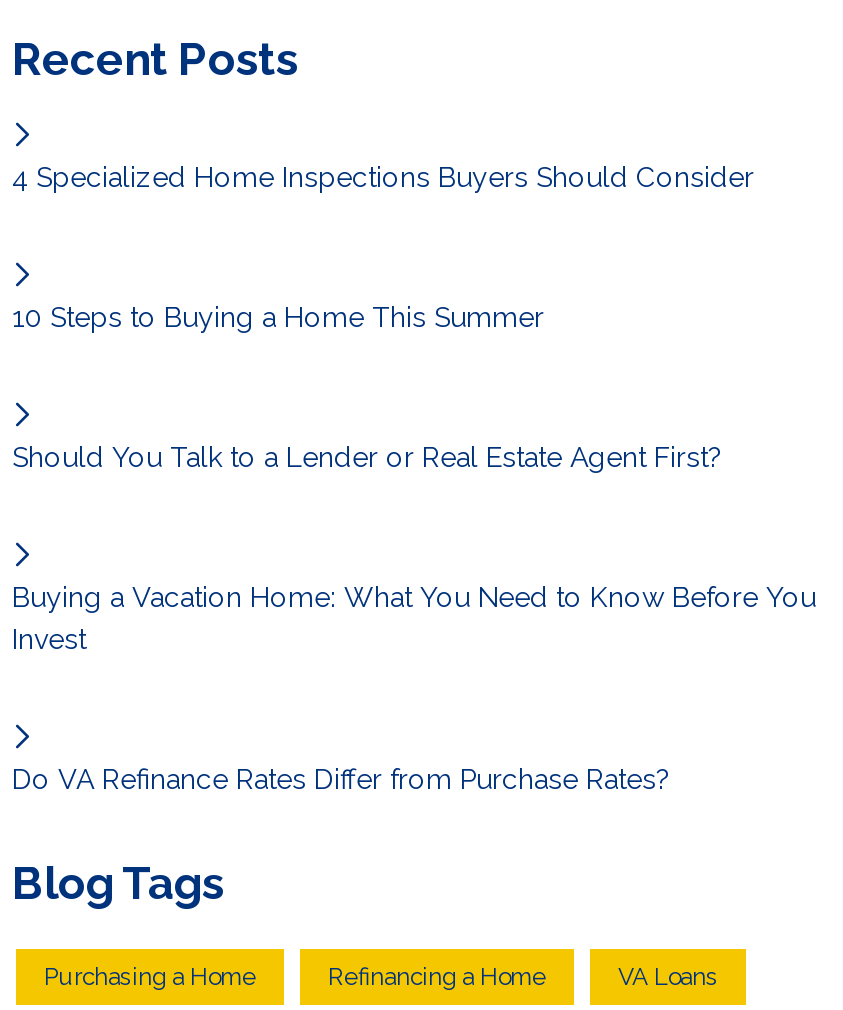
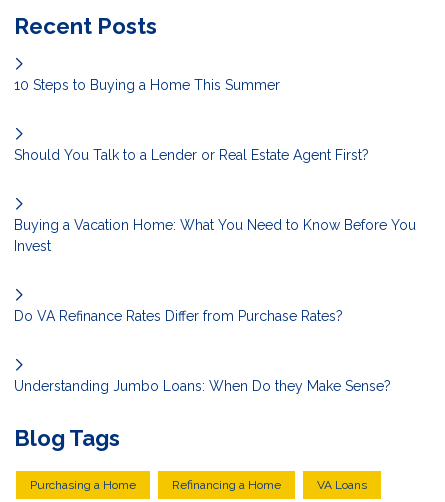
[12,162,754,194] 4 Specialized Home Inspections Buyers Should Consider -> none
moved [12,302,816,796] -> [14,77,416,324]: 10 Steps to Buying a Home This Summer | Should You Talk to a Lender or Real Estate Agent First? | Buying a Vacation Home: What You Need to Know Before You | Invest | Do VA Refinance Rates Differ from Purchase Rates?
none -> [14,378,391,394] Understanding Jumbo Loans: When Do they Make Sense?

